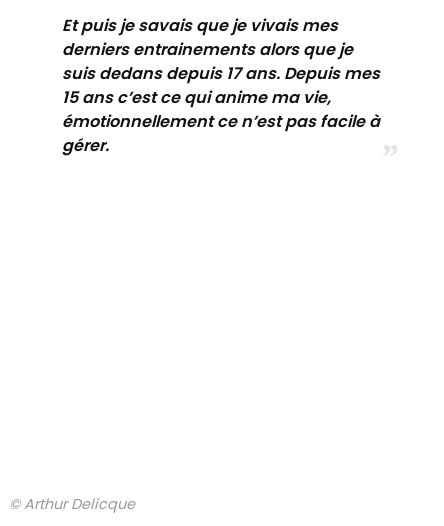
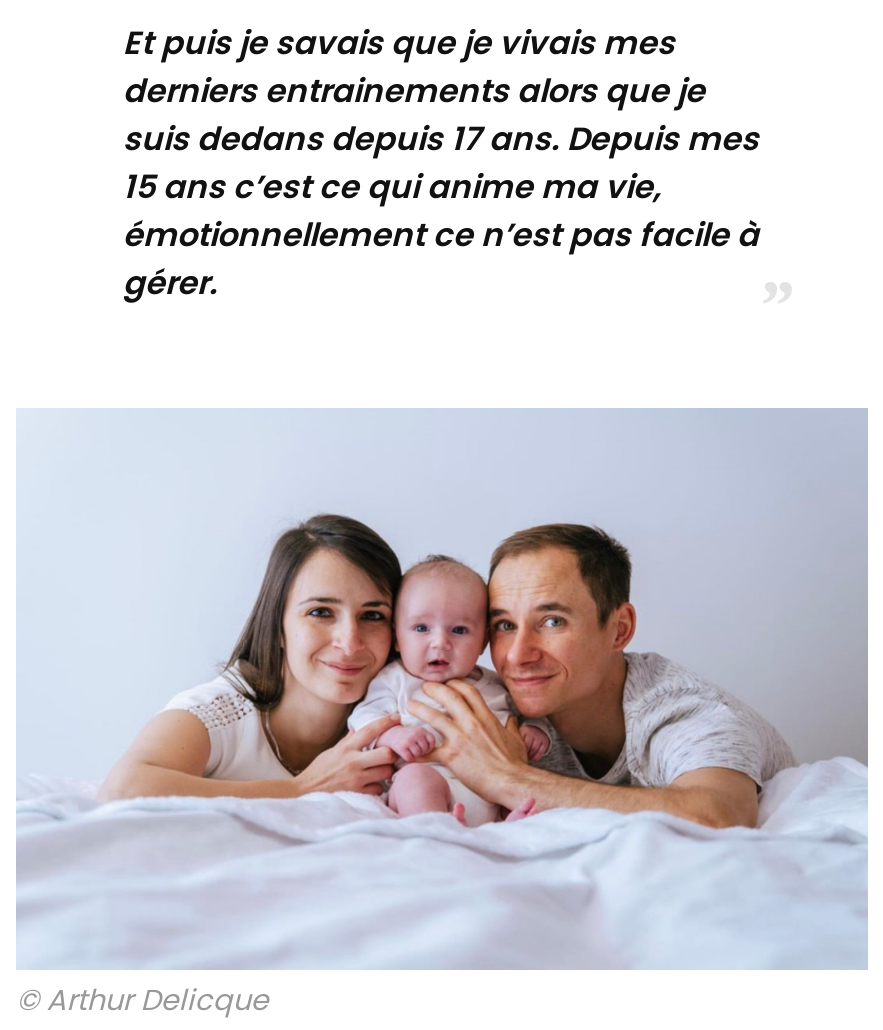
none -> [16,408,870,970] [image]

